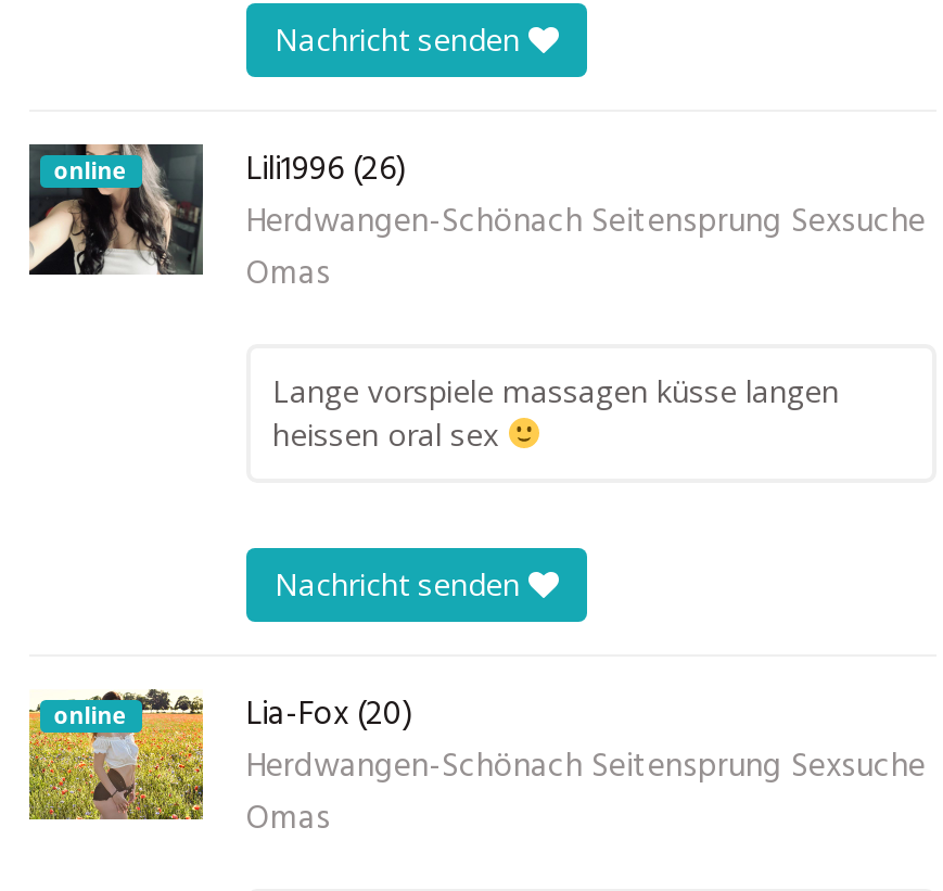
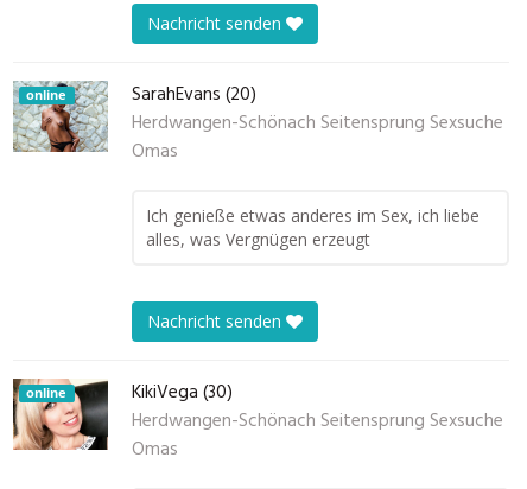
[27,142,407,277] [image] | Lili1996 (26) -> [13,81,256,153] [image] | SarahEvans (20)
[272,370,839,455] Lange vorspiele massagen küsse langen | heissen oral sex -> [146,204,480,250] Ich genieße etwas anderes im Sex, ich liebe | alles, was Vergnügen erzeugt
[27,687,413,822] [image] | Lia-Fox (20) -> [12,377,233,451] [image] | KikiVega (30)

